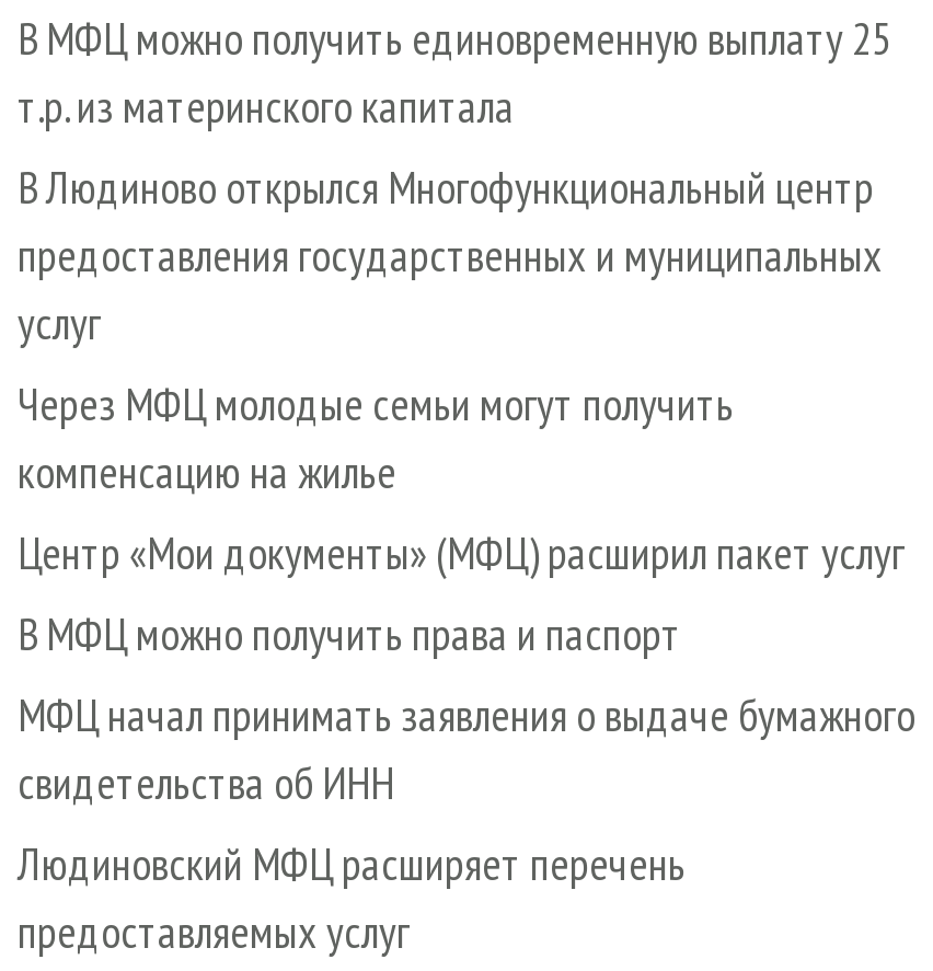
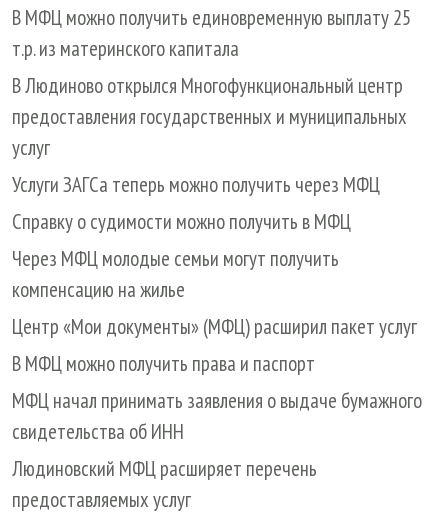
none -> [12,171,380,235] Услуги ЗАГСа теперь можно получить через МФЦ | Справку о судимости можно получить в МФЦ

